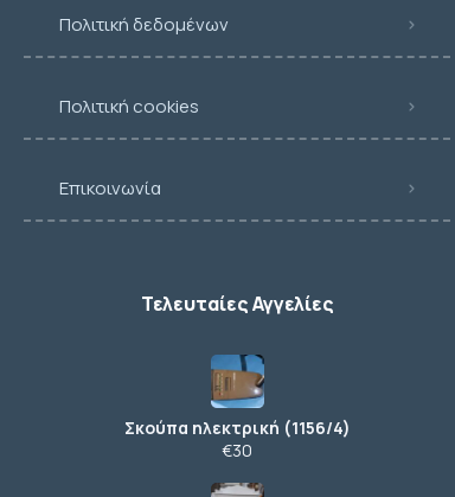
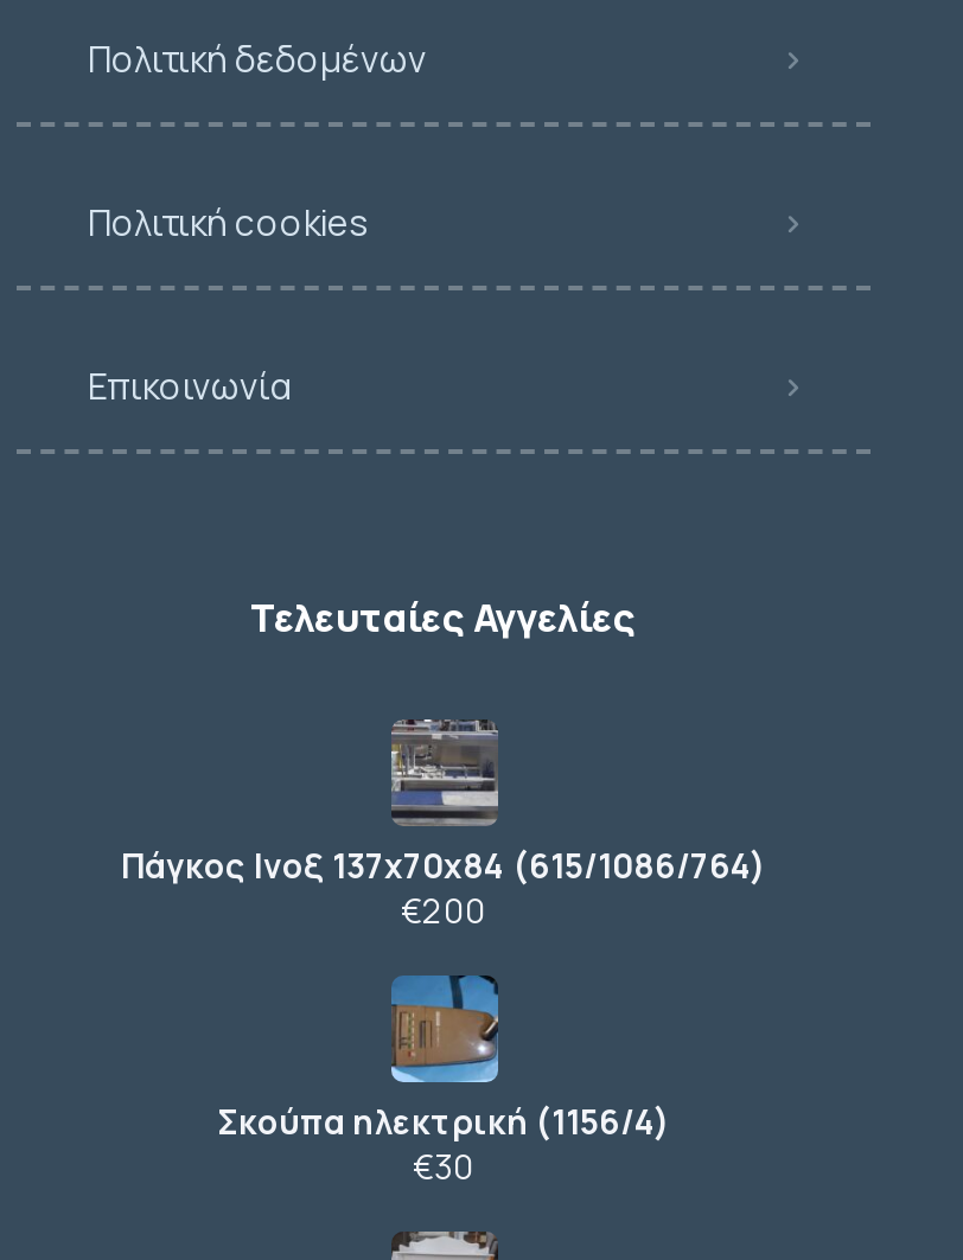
none -> [121,717,766,934] [image] | Πάγκος Ινοξ 137x70x84 (615/1086/764) | €200

